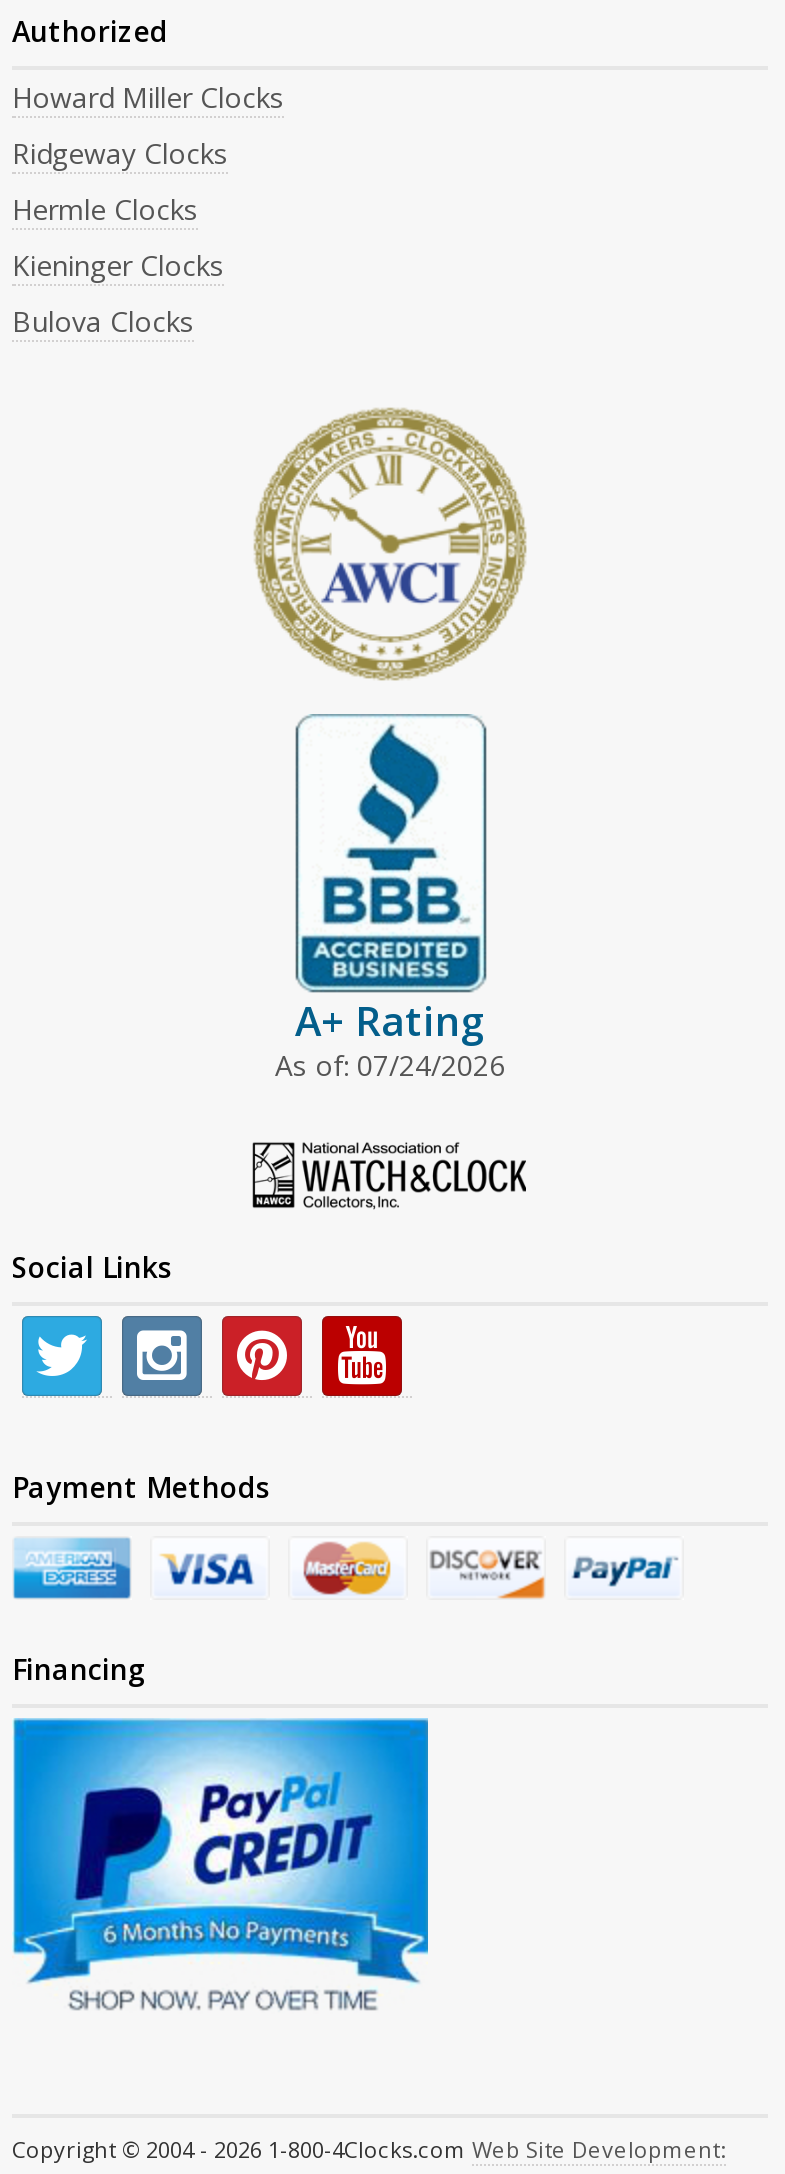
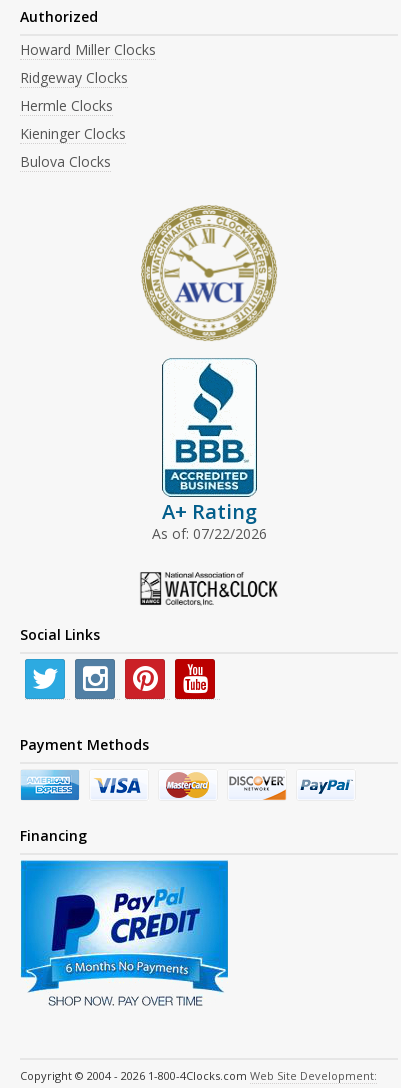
[275,1046,505,1084] As of: 07/24/2026 -> [151,524,266,543] As of: 07/22/2026

